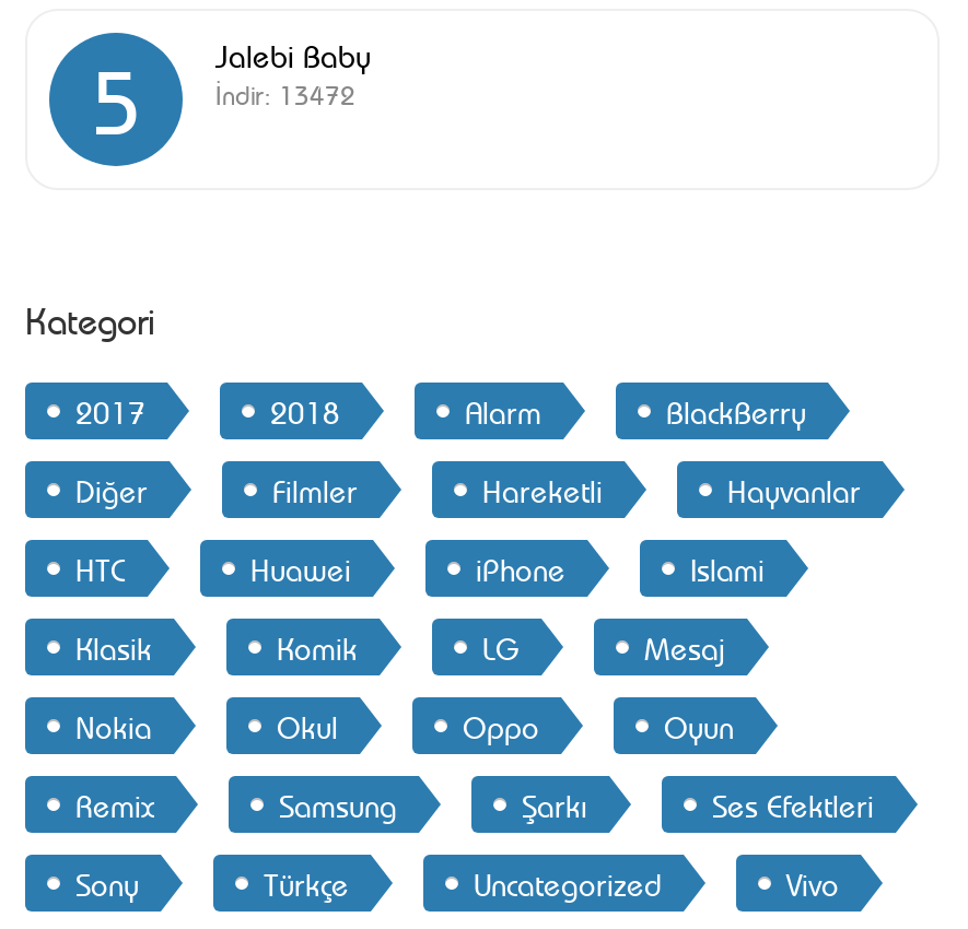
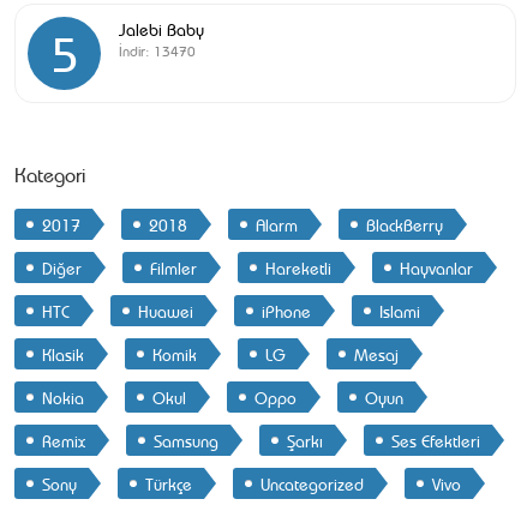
[215,77,355,111] İndir: 13472 -> [119,41,196,60] İndir: 13470

